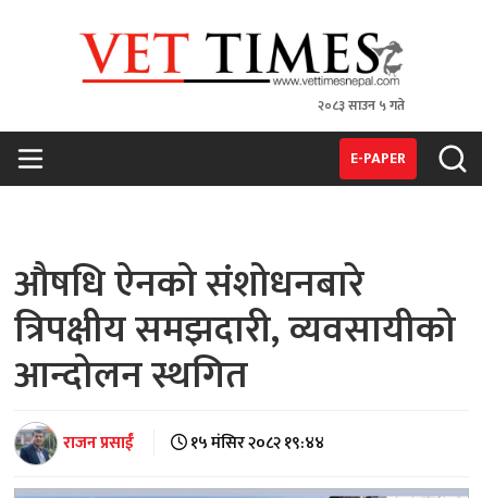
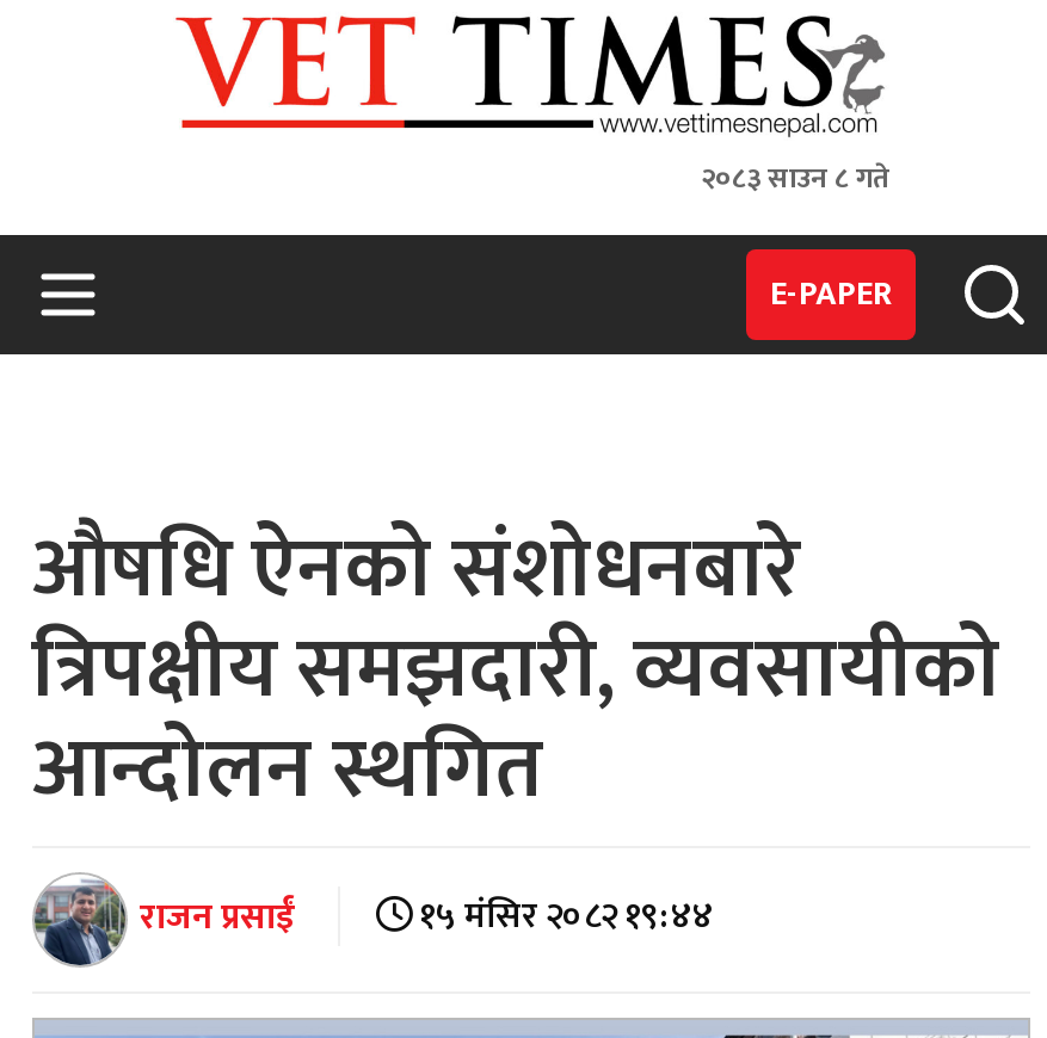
[318,95,405,117] २०८३ साउन ५ गते -> [701,153,889,201] २०८३ साउन ८ गते

